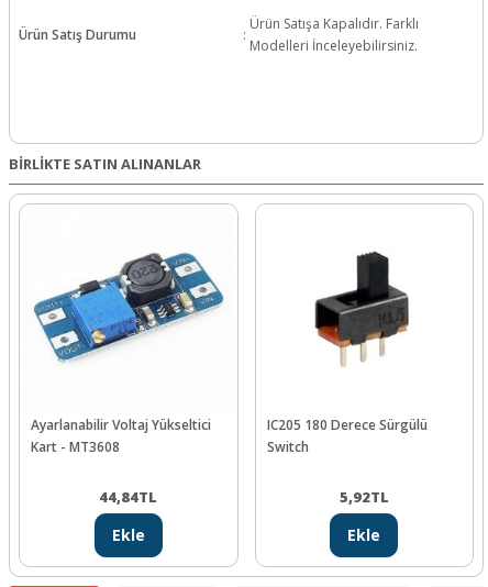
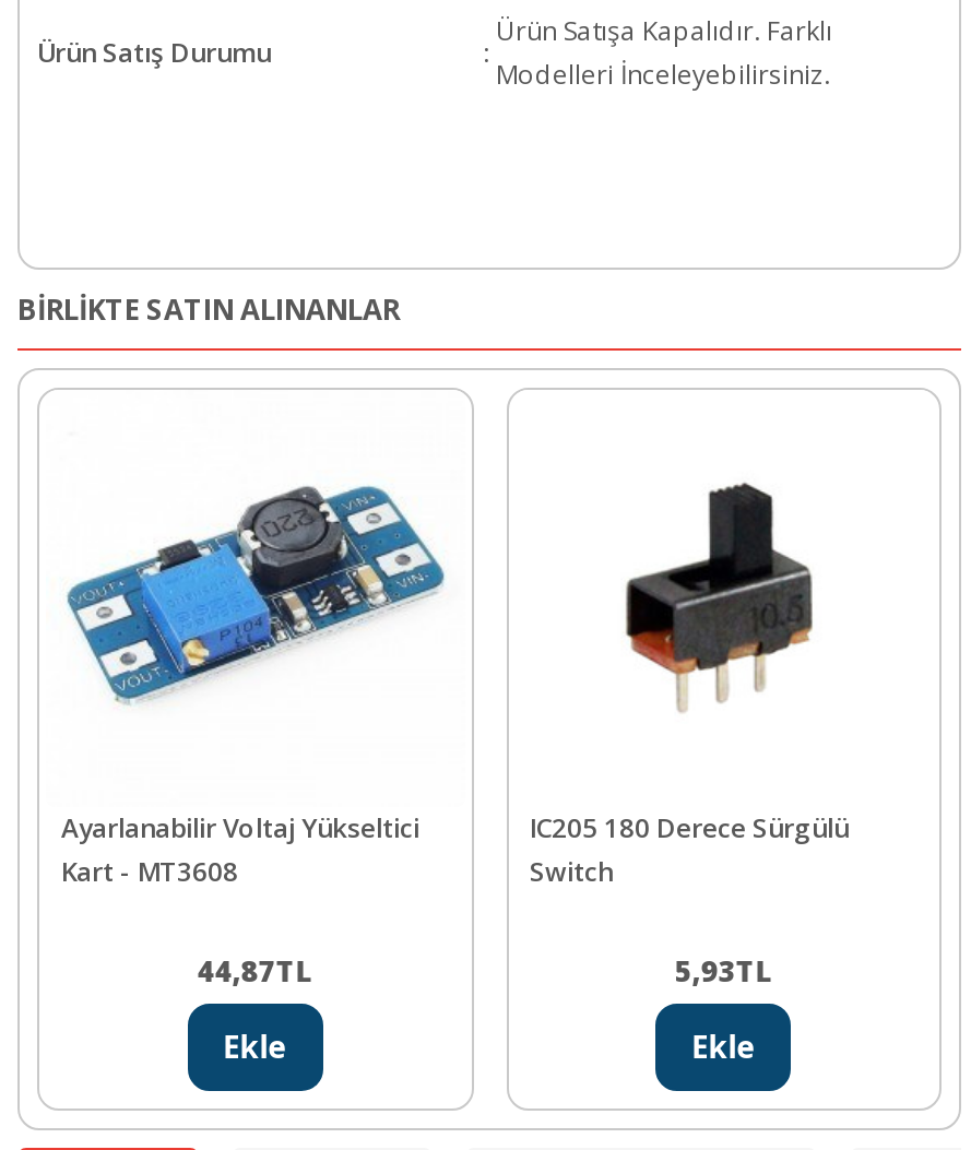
[99,487,157,507] 44,84TL -> [197,951,313,991] 44,87TL
[339,487,389,507] 5,92TL -> [675,951,773,991] 5,93TL

